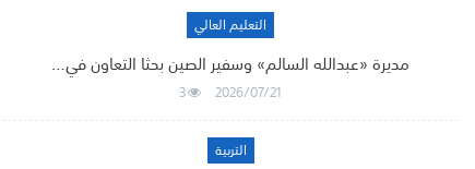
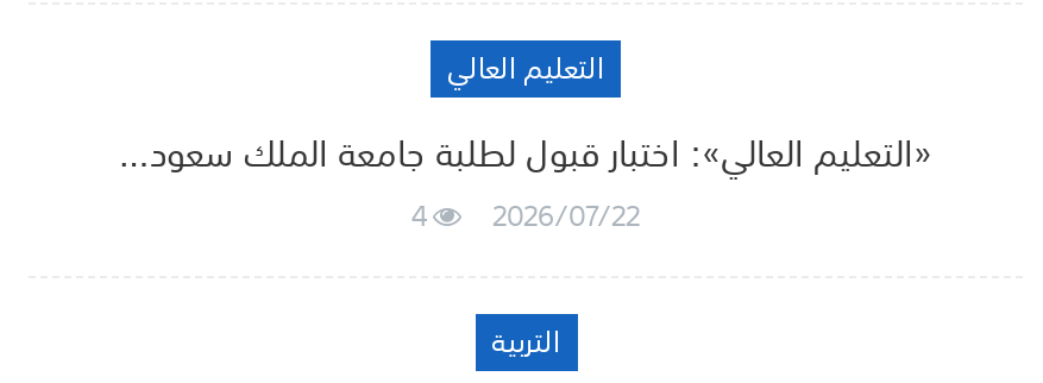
[51,47,409,107] مديرة «عبدالله السالم» وسفير الصين بحثا التعاون في… | 2026/07/21 | 3 -> [119,117,932,248] «التعليم العالي»: اختبار قبول لطلبة جامعة الملك سعود… | 2026/07/22 | 4

